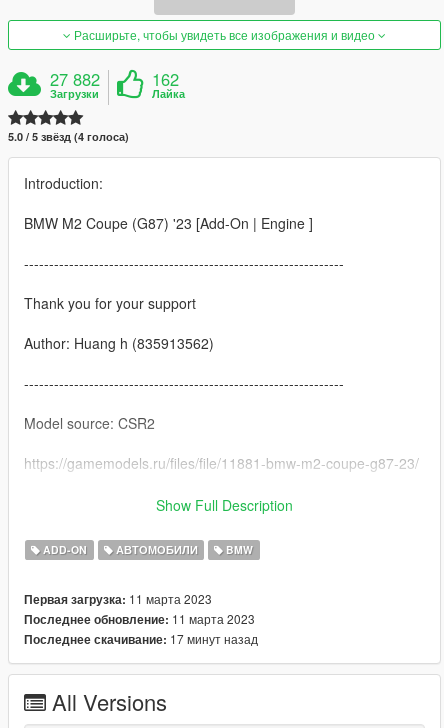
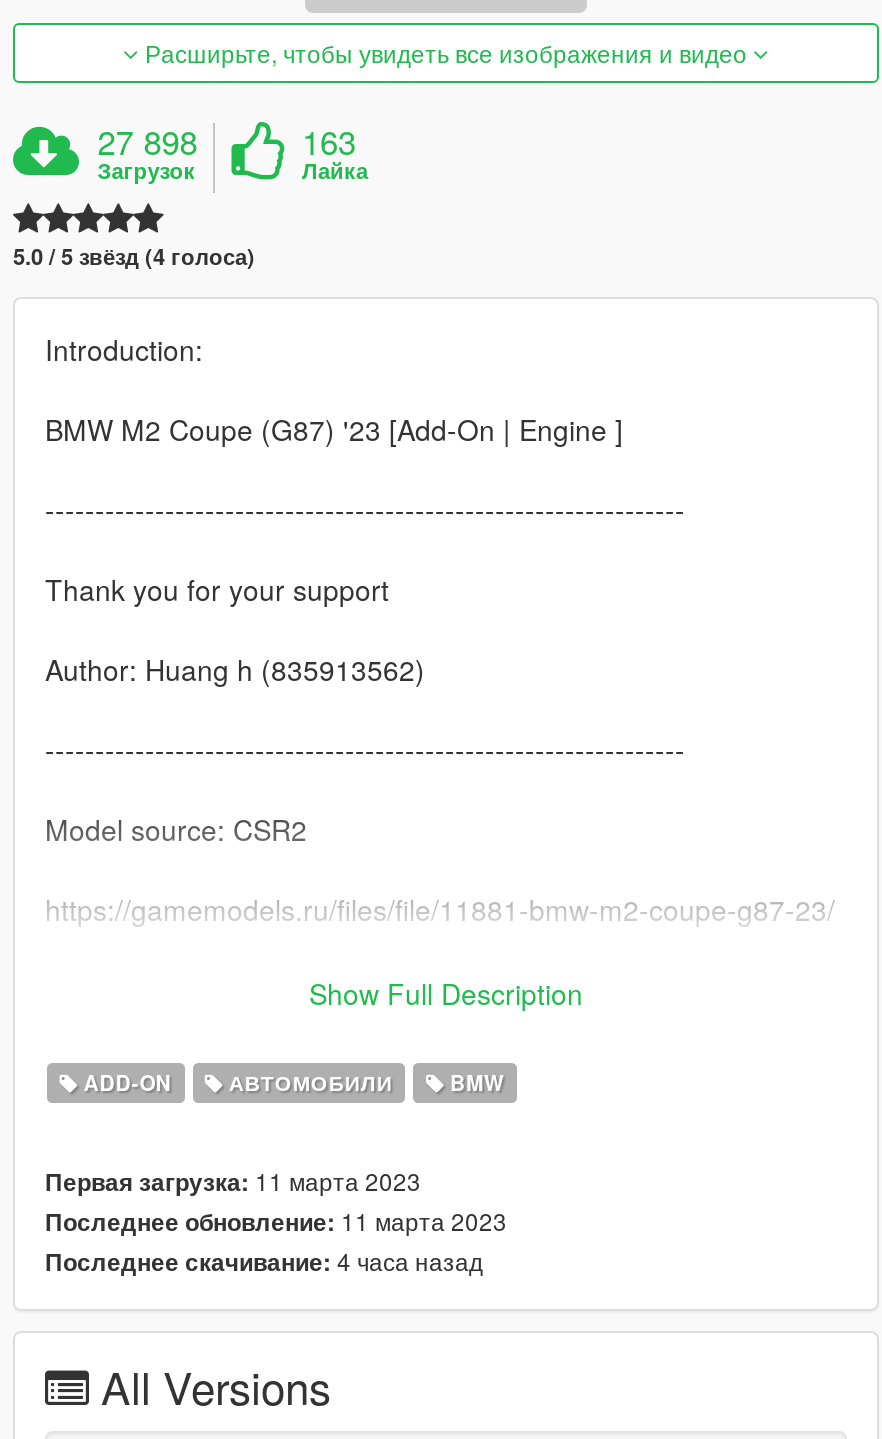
[50,67,100,101] 27 882 | Загрузки -> [97,117,197,185] 27 898 | Загрузок
[152,67,179,91] 162 -> [302,117,356,165] 163
[24,630,258,648] Последнее скачивание: 17 минут назад -> [45,1243,483,1279] Последнее скачивание: 4 часа назад

